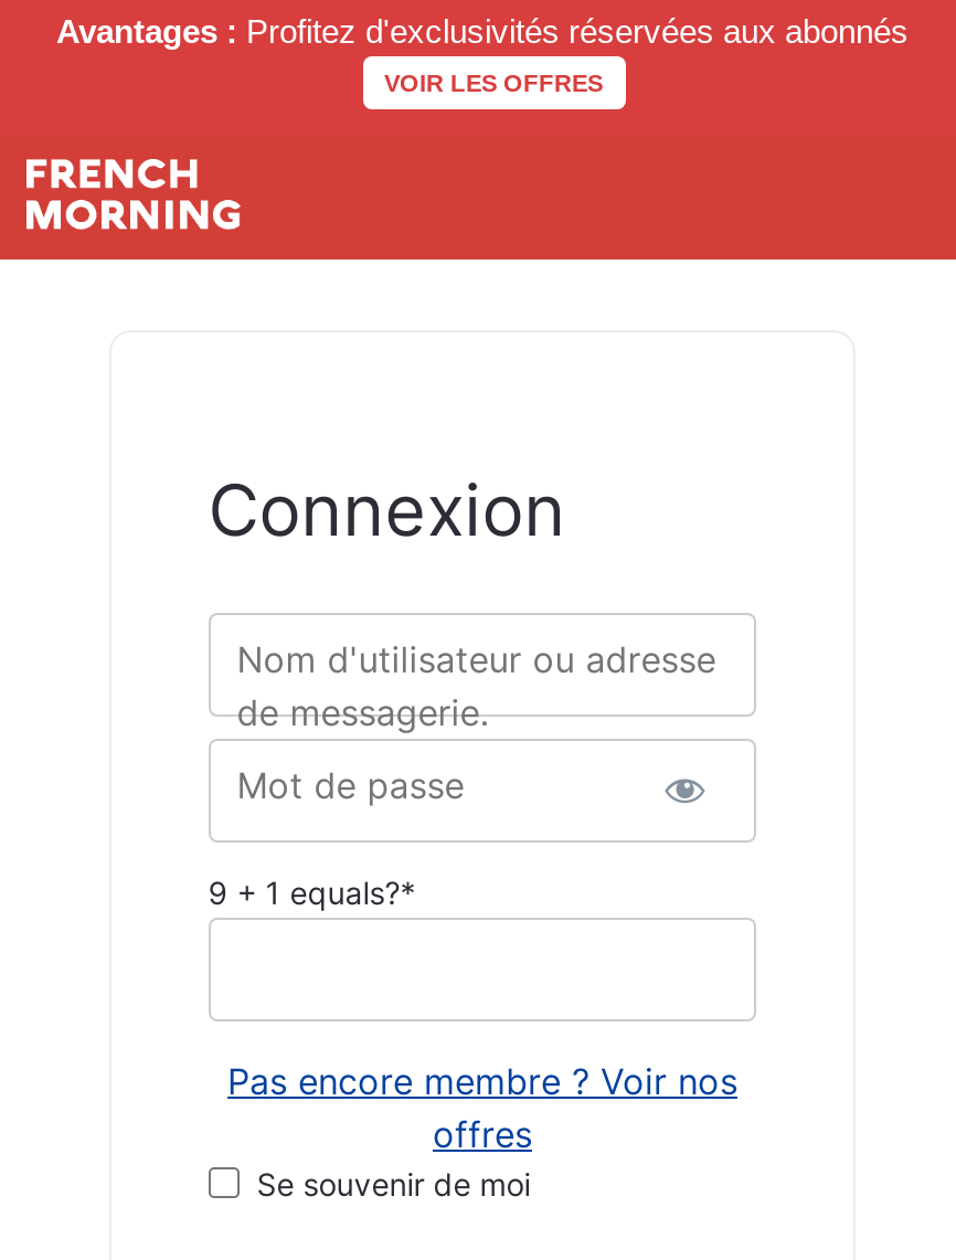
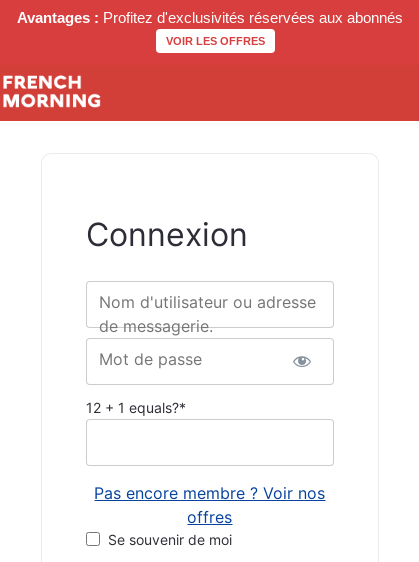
[208,873,416,911] 9 + 1 equals?* -> [86,399,186,416] 12 + 1 equals?*

